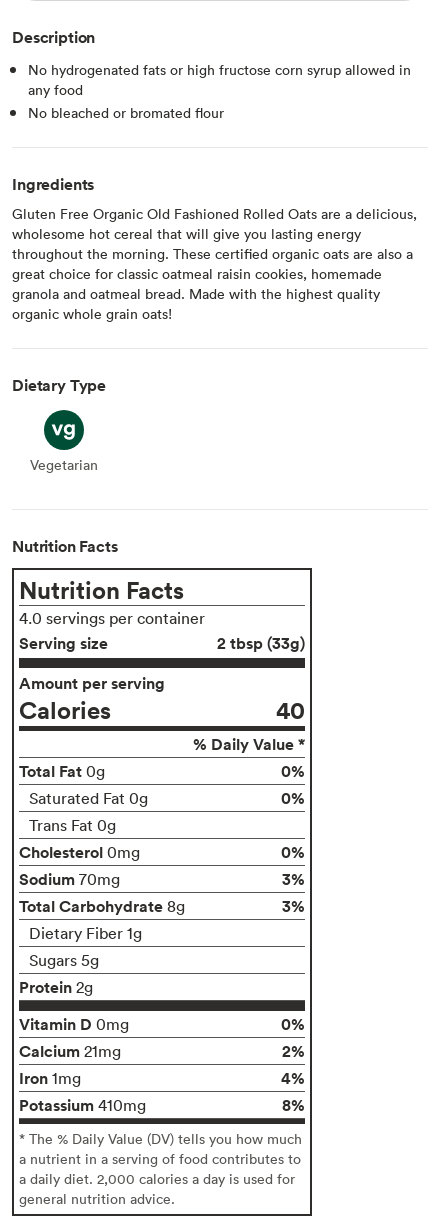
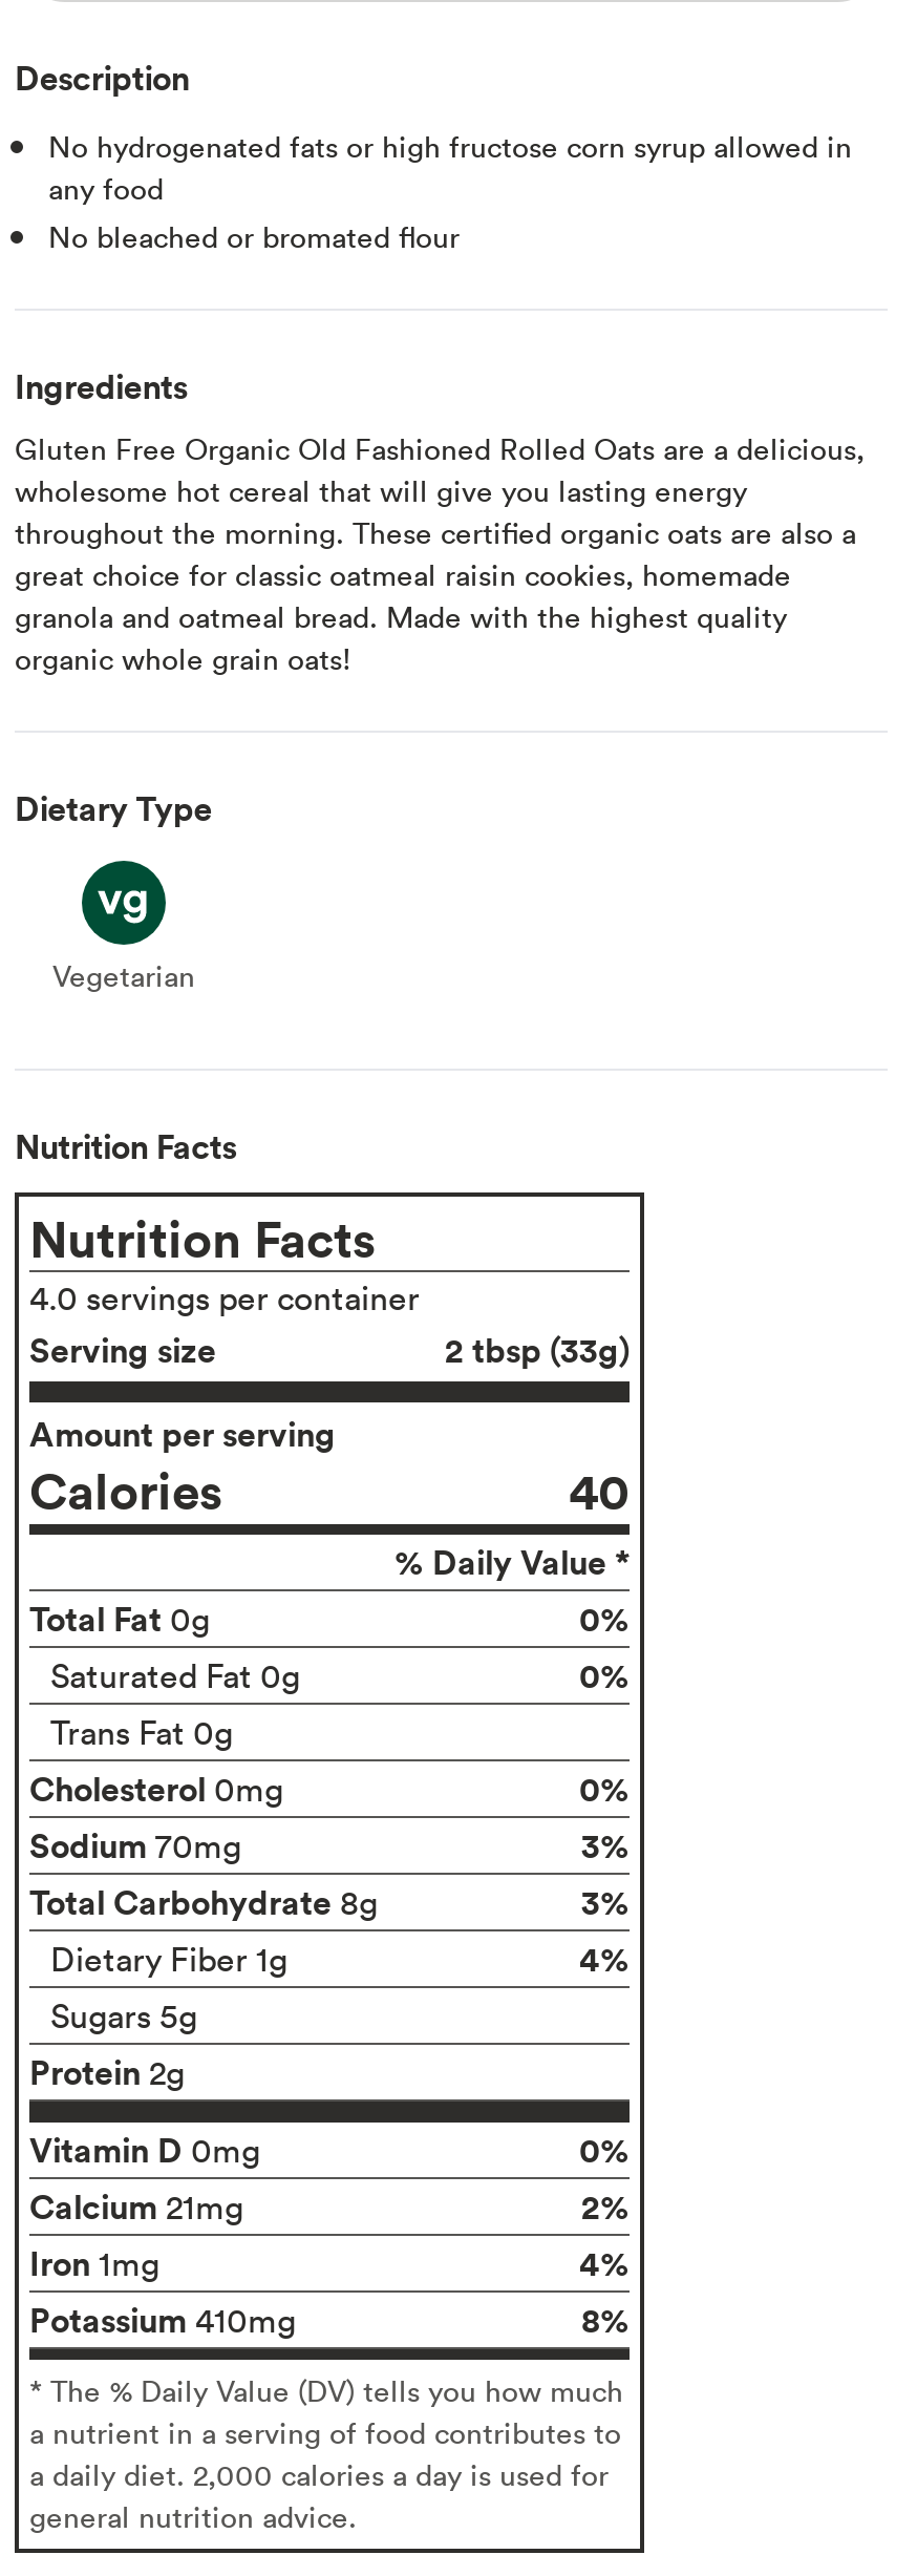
none -> [579,1935,630,1981] 4%

